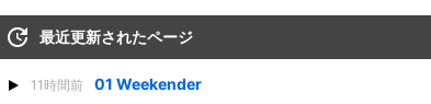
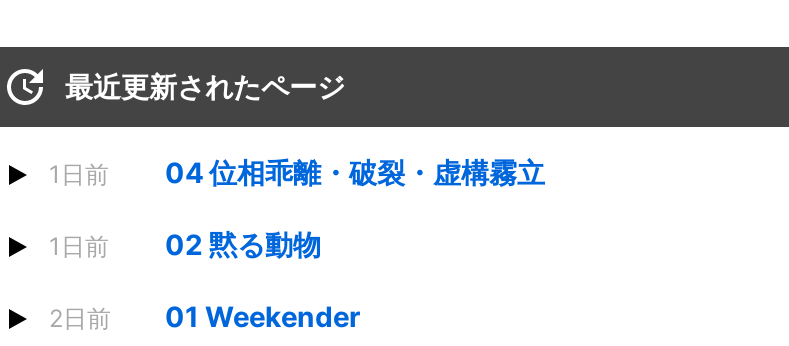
[31,76,83,93] 11時間前 -> [49,154,545,333] 1日前 | 04 位相乖離・破裂・虚構霧立 | 1日前 | 02 黙る動物 | 2日前

